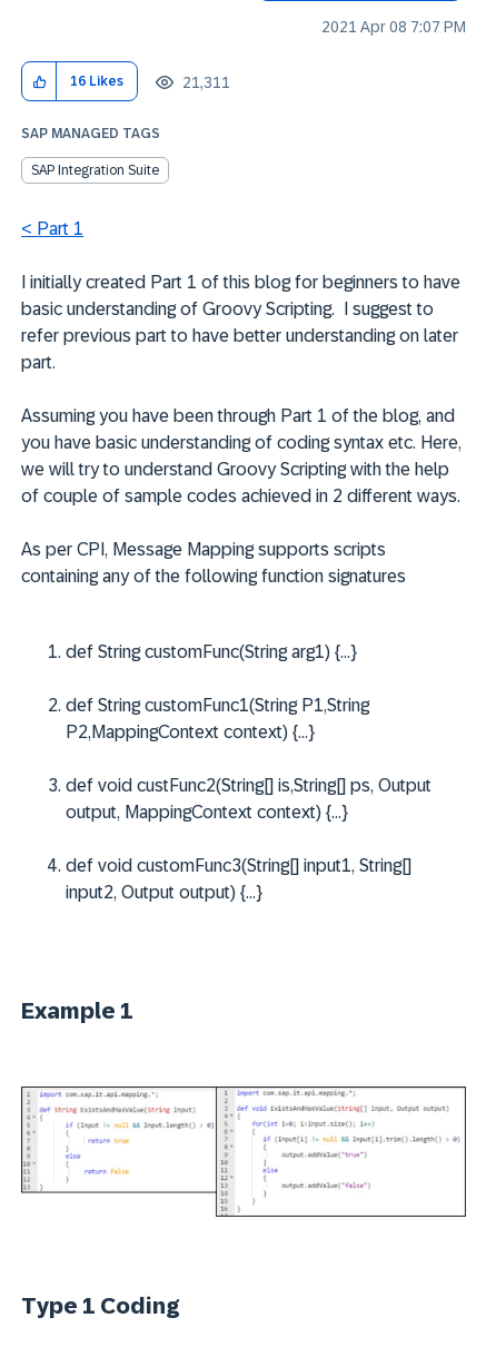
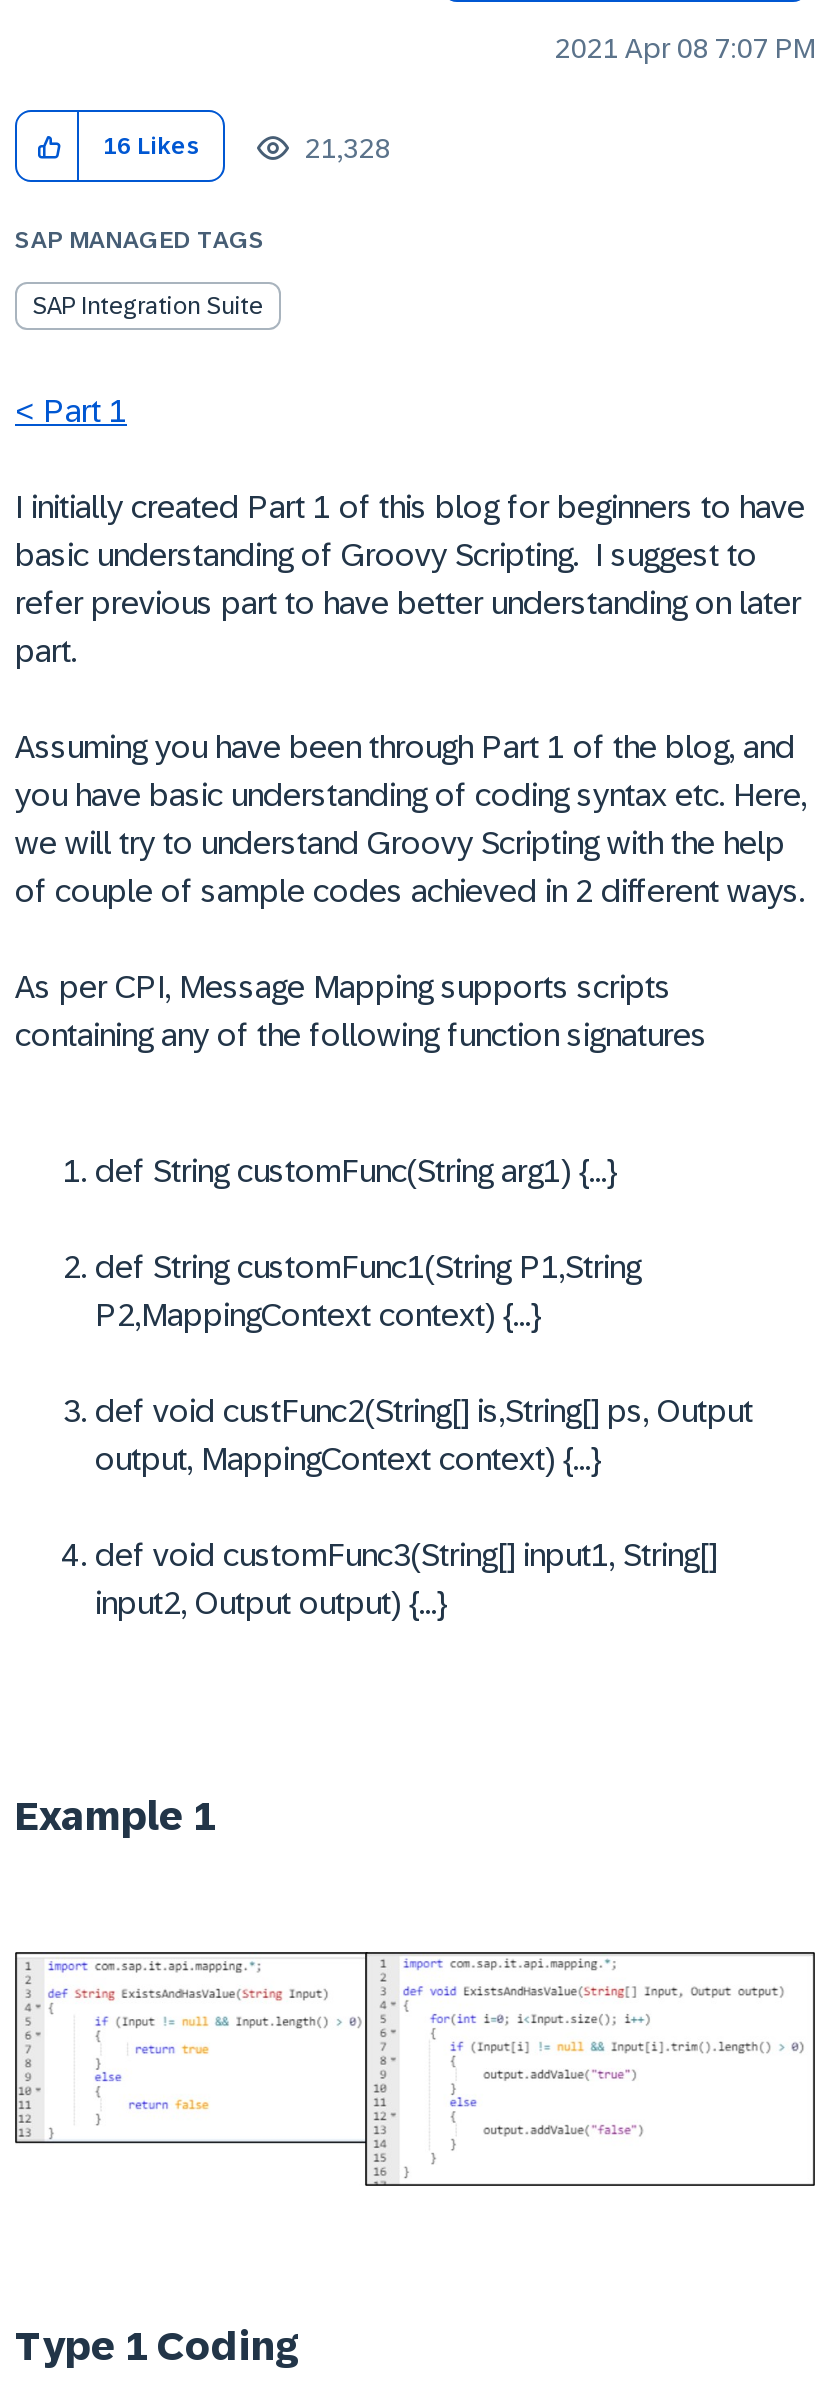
[182,73,230,91] 21,311 -> [305,132,391,164] 21,328

